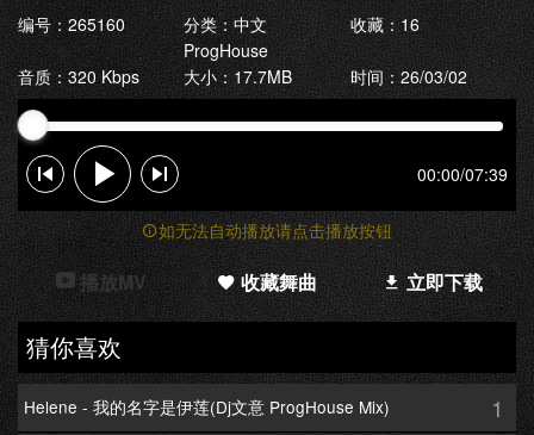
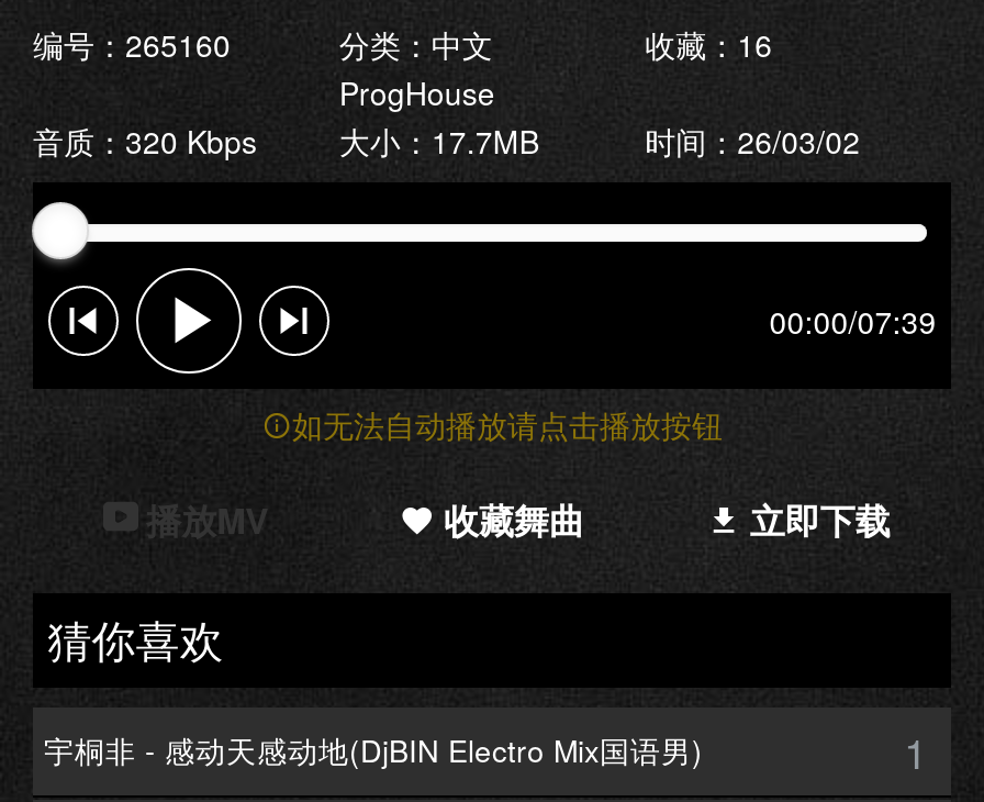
[24,395,390,419] Helene - 我的名字是伊莲(Dj文意 ProgHouse Mix) -> [44,728,703,772] 宇桐非 - 感动天感动地(DjBIN Electro Mix国语男)

